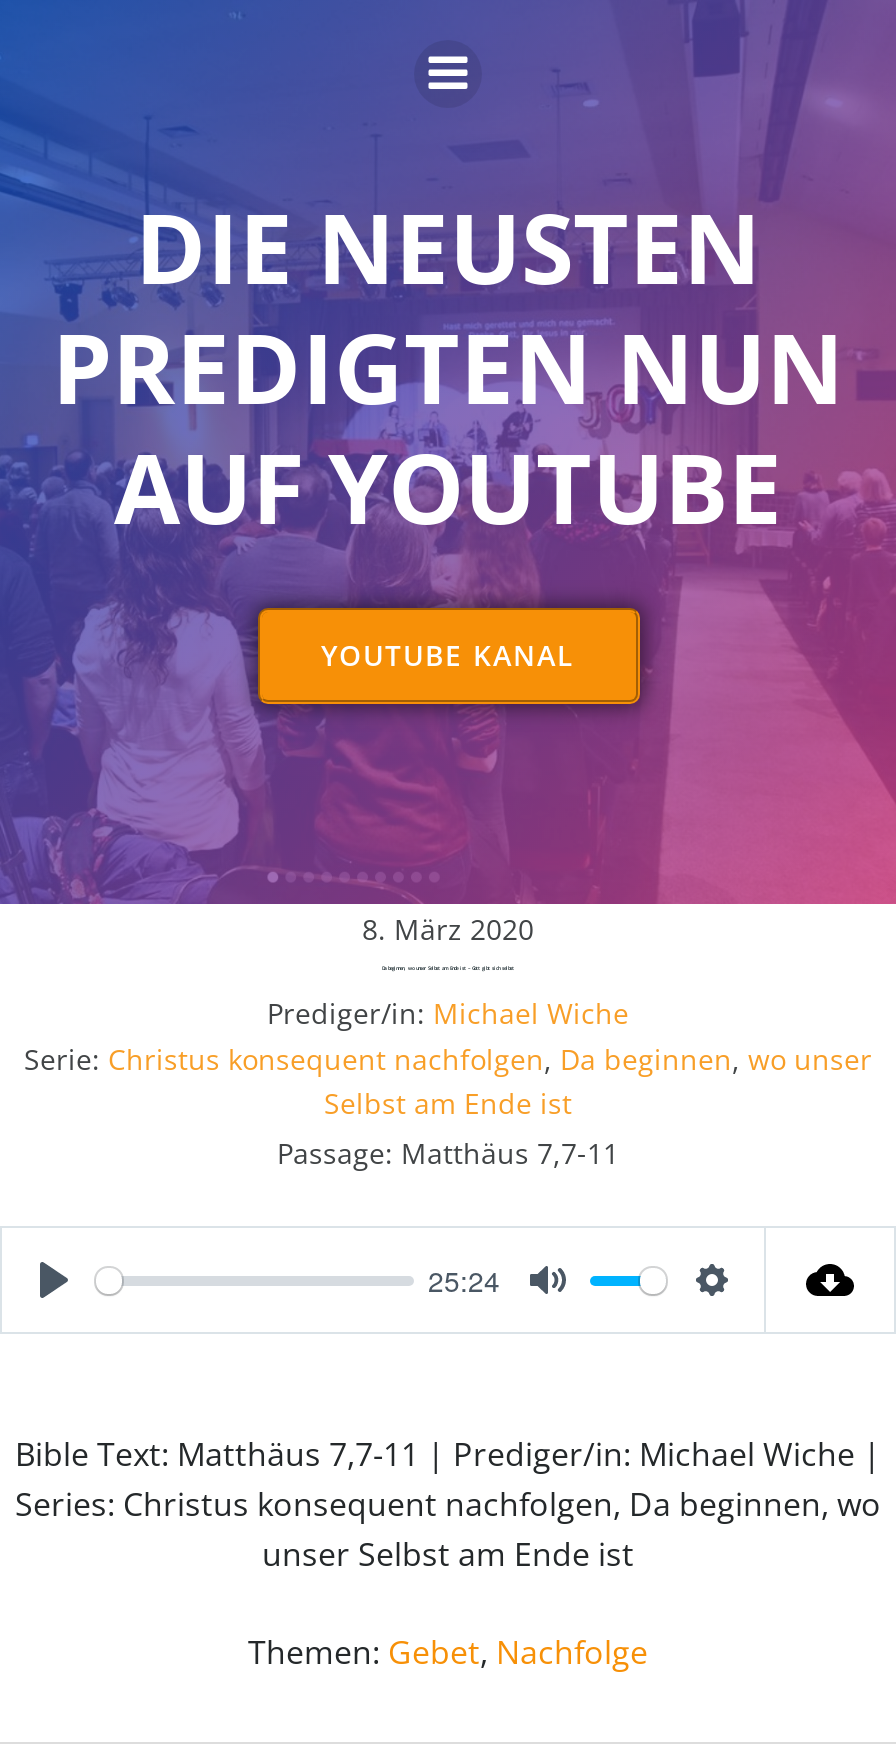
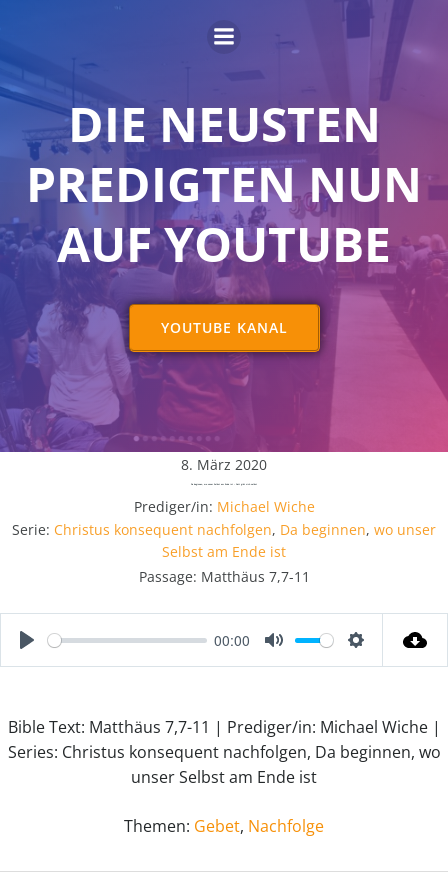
[428,1259,500,1299] 25:24 -> [214,629,250,649] 00:00

